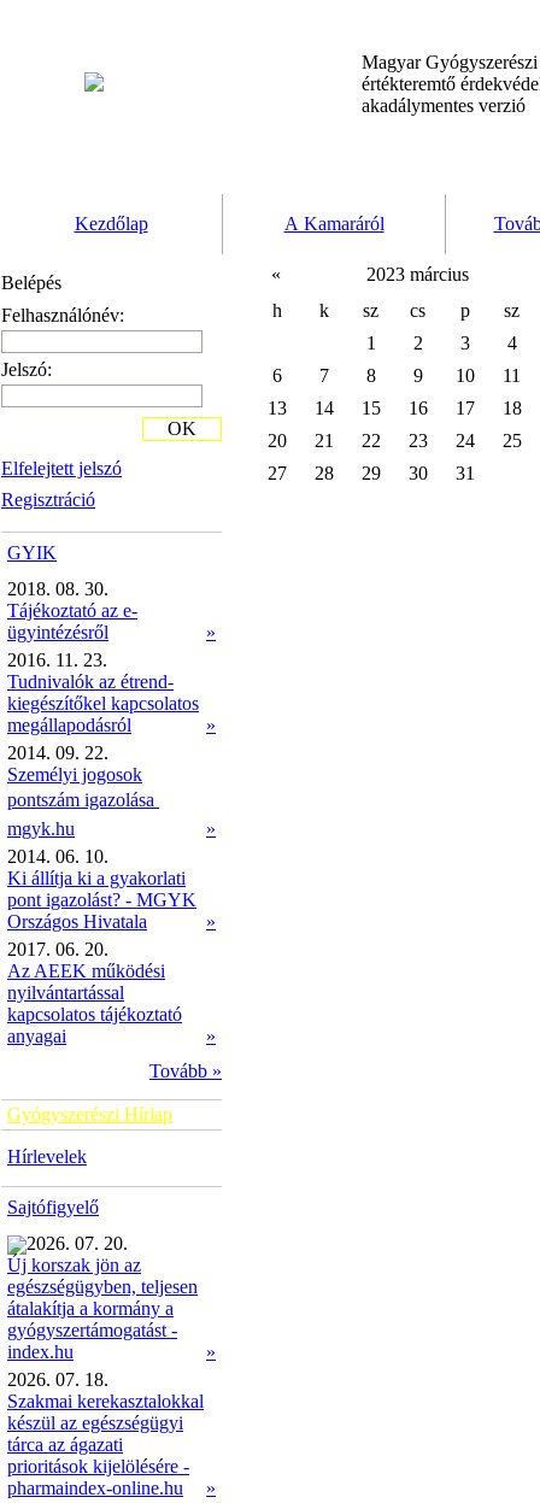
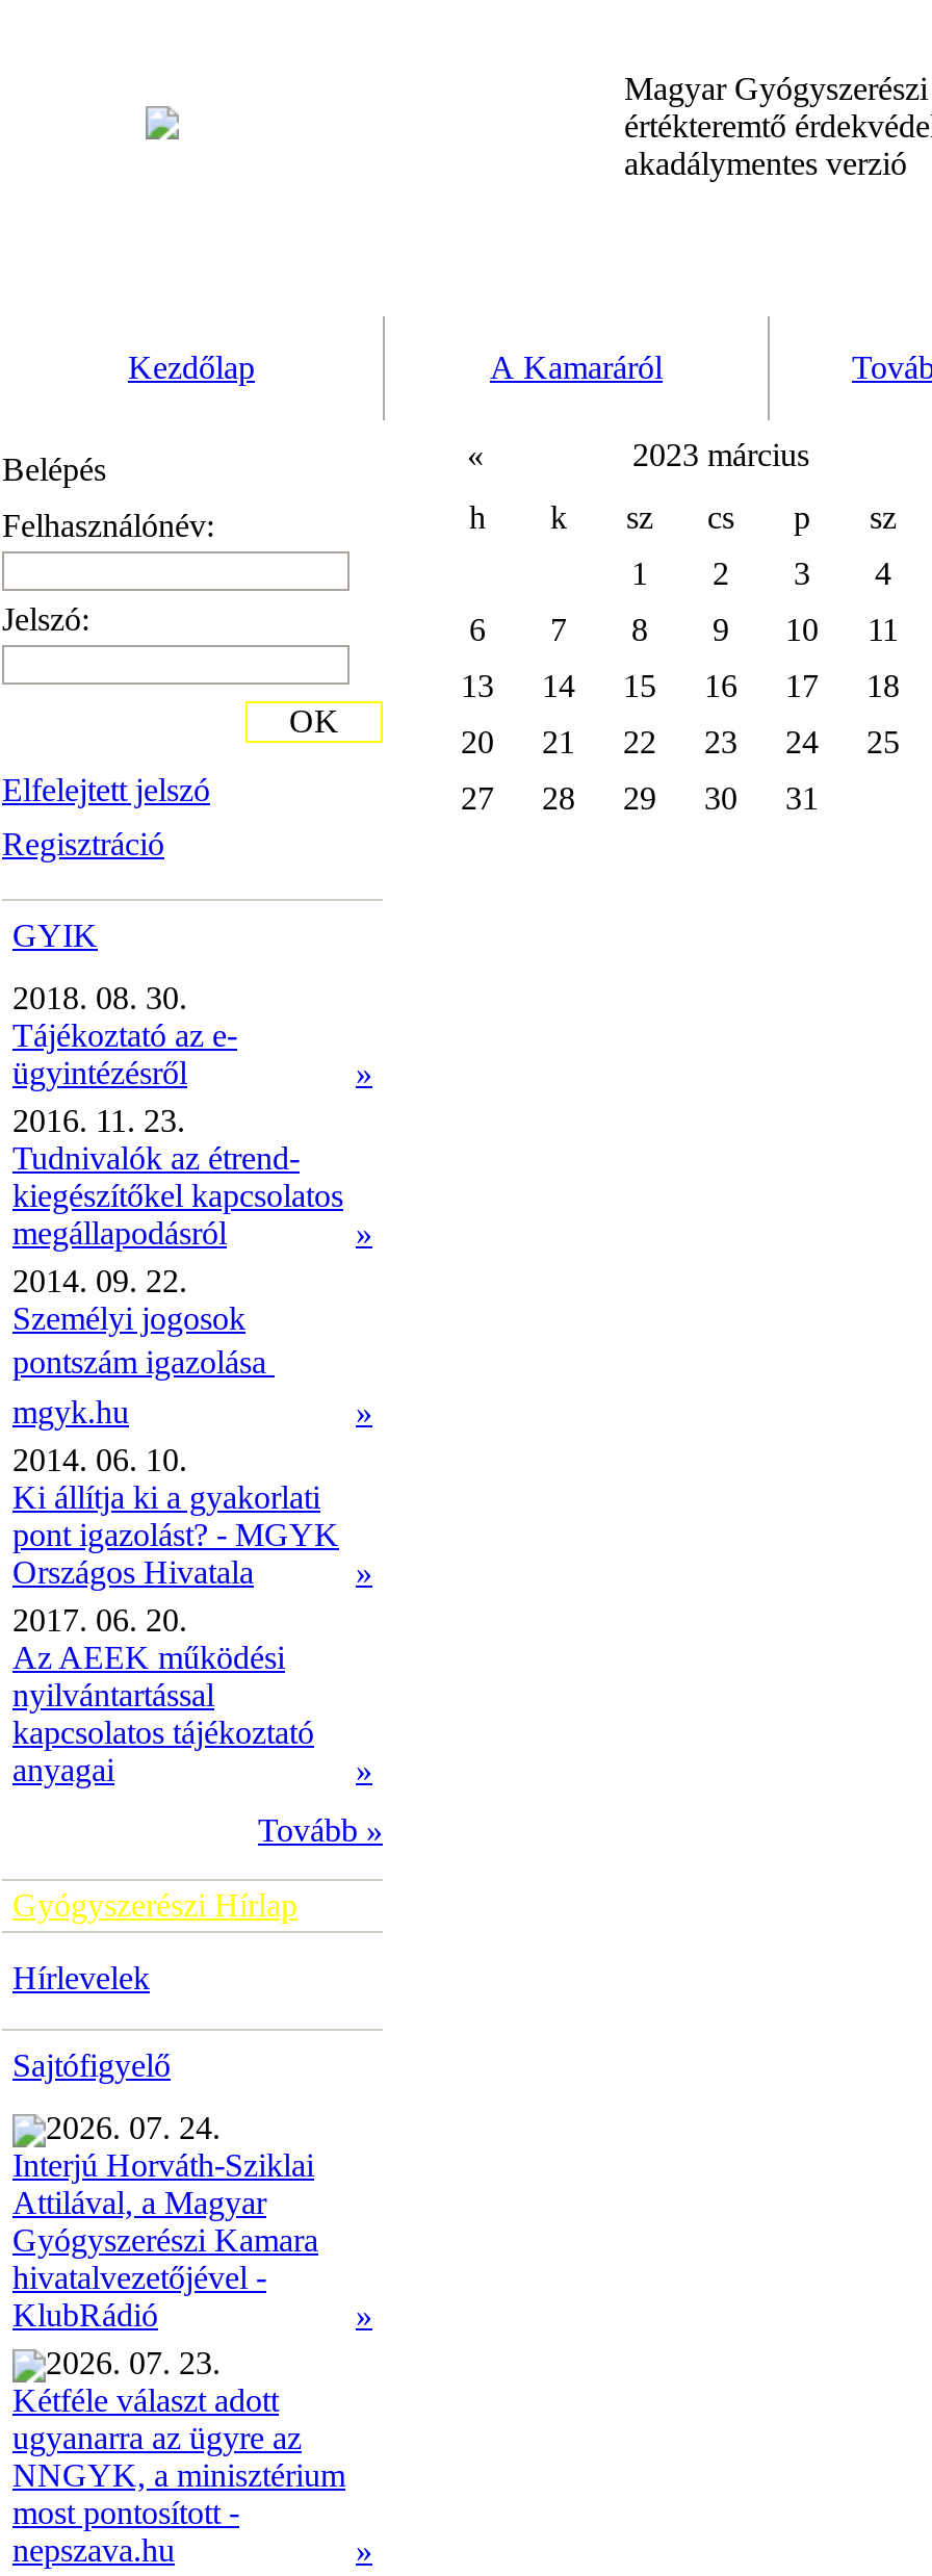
[7,1233,198,1362] 2026. 07. 20. | Új korszak jön az | egészségügyben, teljesen | átalakítja a kormány a | gyógyszertámogatást - | index.hu -> [12,2110,318,2333] 2026. 07. 24. | Interjú Horváth-Sziklai | Attilával, a Magyar | Gyógyszerészi Kamara | hivatalvezetőjével - | KlubRádió
[7,1369,204,1498] 2026. 07. 18. | Szakmai kerekasztalokkal | készül az egészségügyi | tárca az ágazati | prioritások kijelölésére - | pharmaindex-online.hu -> [12,2345,345,2568] 2026. 07. 23. | Kétféle választ adott | ugyanarra az ügyre az | NNGYK, a minisztérium | most pontosított - | nepszava.hu

